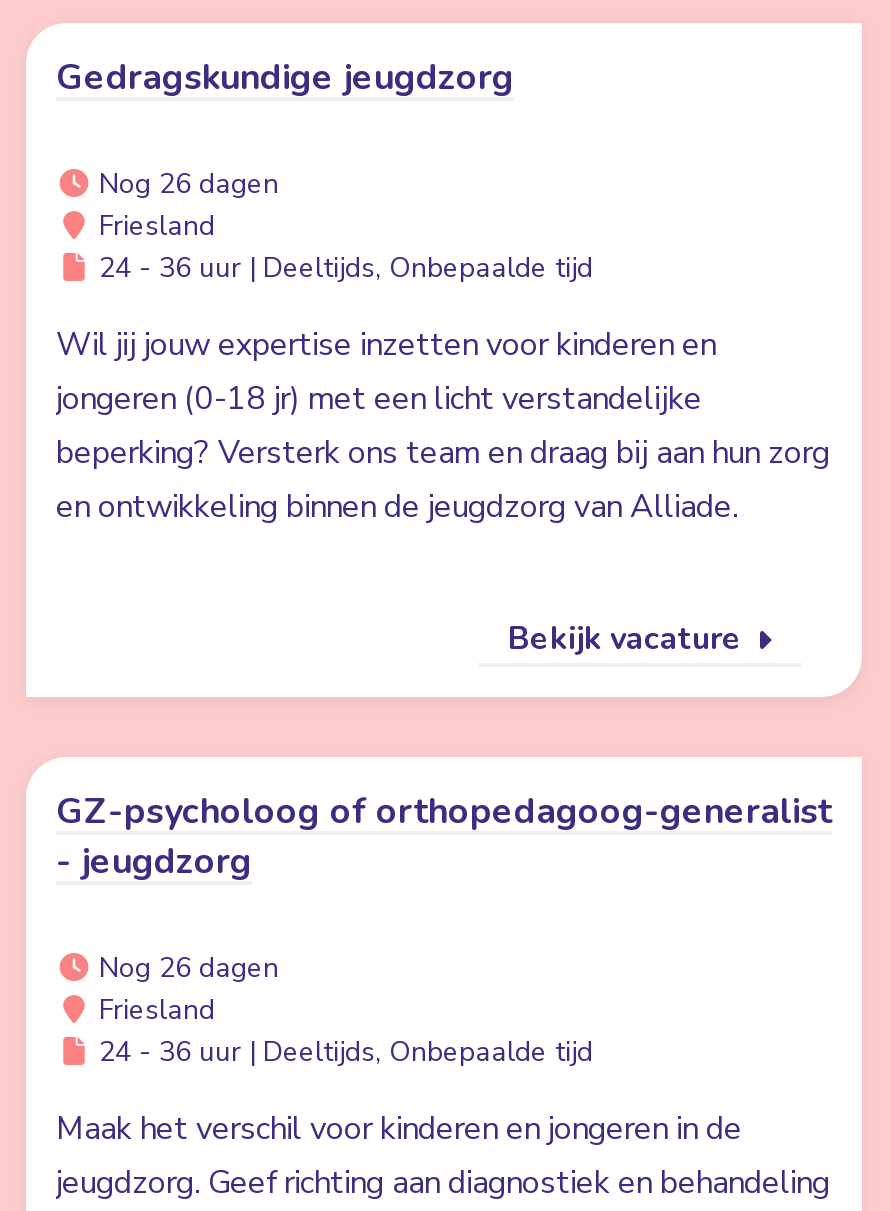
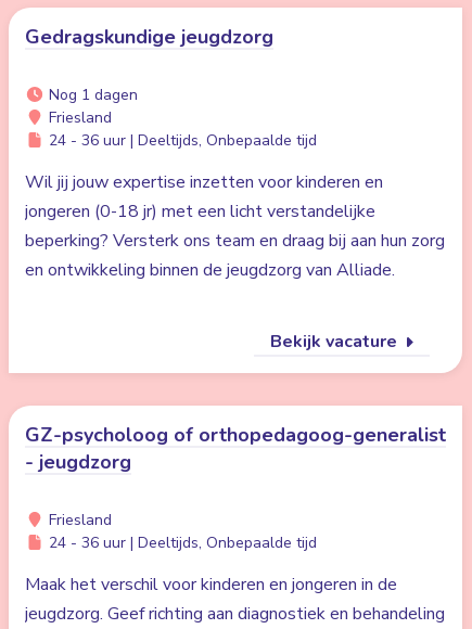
[91,165,279,203] Nog 26 dagen -> [44,85,137,105] Nog 1 dagen
[91,949,279,987] Nog 26 dagen -> none

